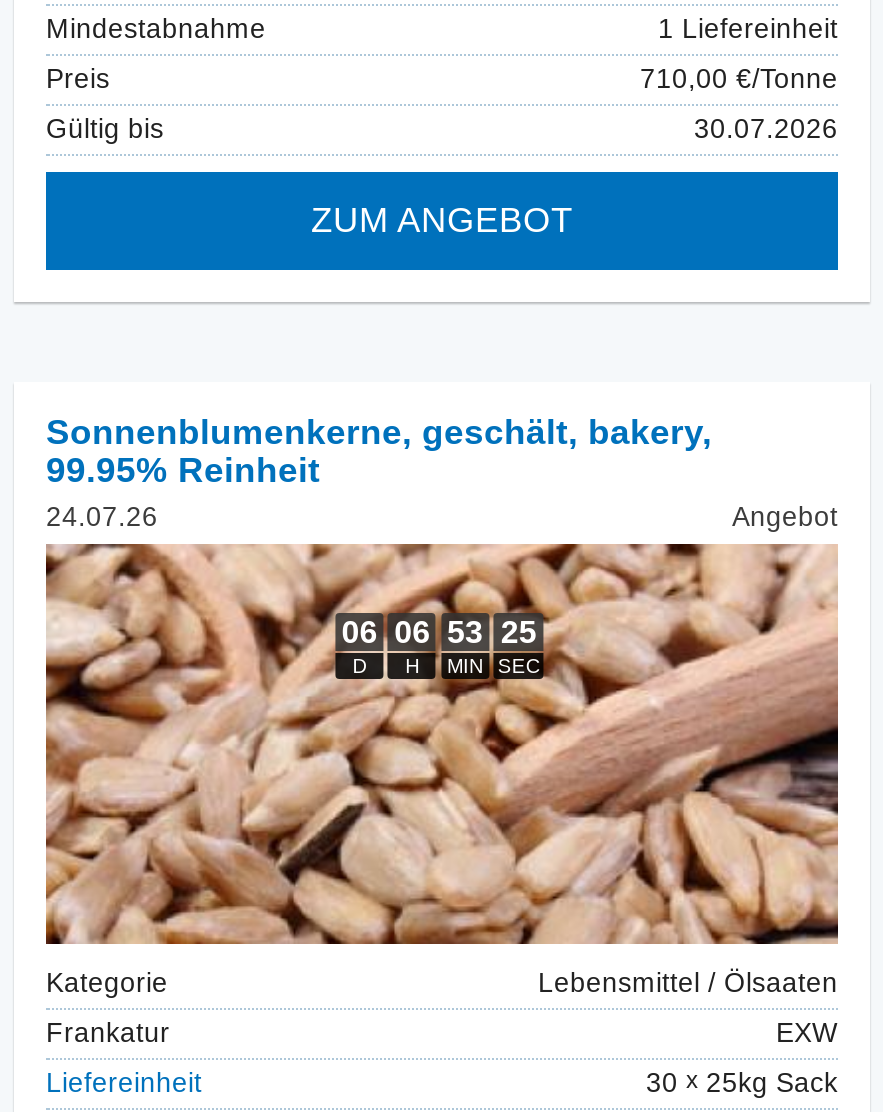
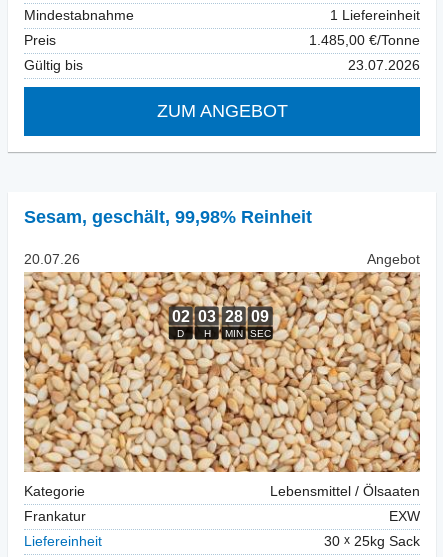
[640,65,838,95] 710,00 €/Tonne -> [309,33,420,48] 1.485,00 €/Tonne
[694,115,838,145] 30.07.2026 -> [348,58,420,73] 23.07.2026
[46,412,712,533] Sonnenblumenkerne, geschält, bakery, | 99.95% Reinheit | 24.07.26 -> [24,207,312,267] Sesam, geschält, 99,98% Reinheit | 20.07.26
[44,543,840,945] [image] -> [24,271,421,473] [image]

